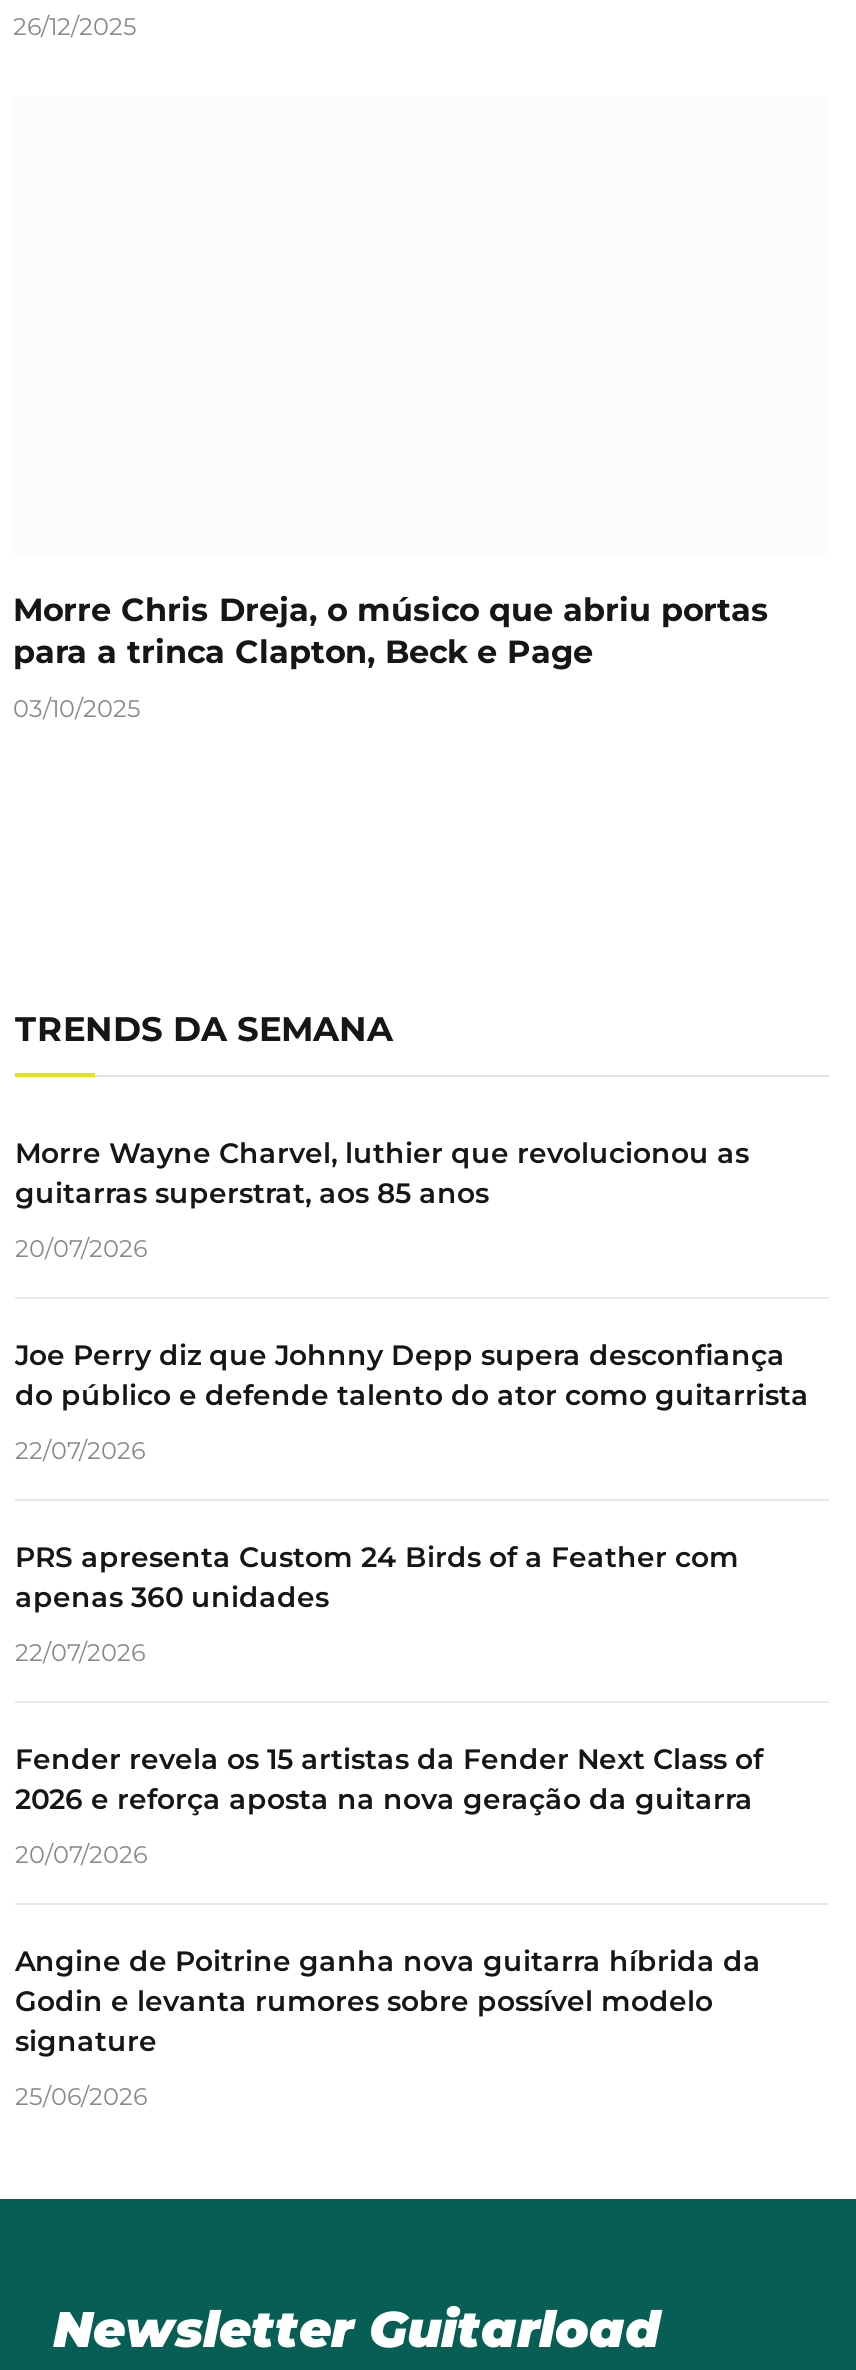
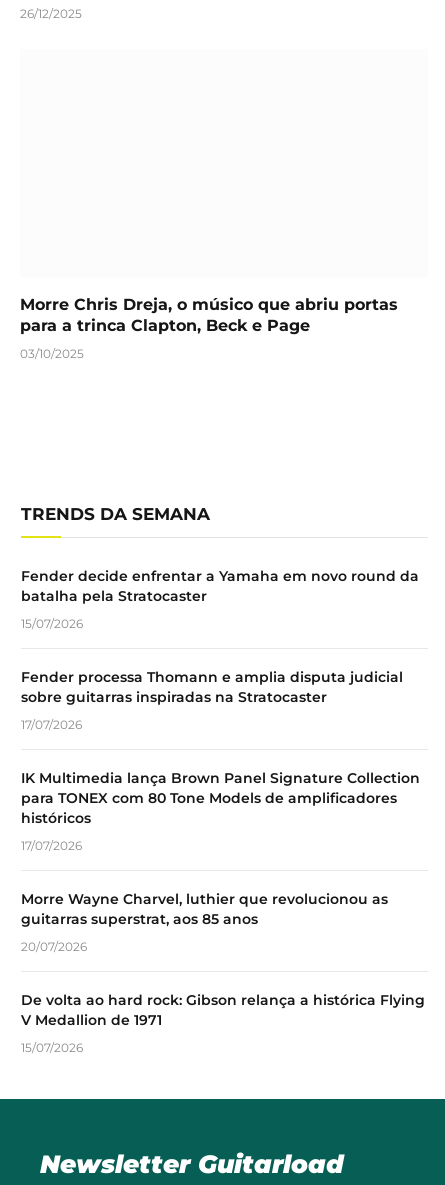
none -> [21,567,420,853] Fender decide enfrentar a Yamaha em novo round da | batalha pela Stratocaster | 15/07/2026 | Fender processa Thomann e amplia disputa judicial | sobre guitarras inspiradas na Stratocaster | 17/07/2026 | IK Multimedia lança Brown Panel Signature Collection | para TONEX com 80 Tone Models de amplificadores | históricos | 17/07/2026
moved [15,1134,749,1262] -> [21,890,388,954]: Morre Wayne Charvel, luthier que revolucionou as | guitarras superstrat, aos 85 anos | 20/07/2026
[15,1336,809,2110] Joe Perry diz que Johnny Depp supera desconfiança | do público e defende talento do ator como guitarrista | 22/07/2026 | PRS apresenta Custom 24 Birds of a Feather com | apenas 360 unidades | 22/07/2026 | Fender revela os 15 artistas da Fender Next Class of | 2026 e reforça aposta na nova geração da guitarra | 20/07/2026 | Angine de Poitrine ganha nova guitarra híbrida da | Godin e levanta rumores sobre possível modelo | signature | 25/06/2026 -> [21,991,425,1055] De volta ao hard rock: Gibson relança a histórica Flying | V Medallion de 1971 | 15/07/2026

